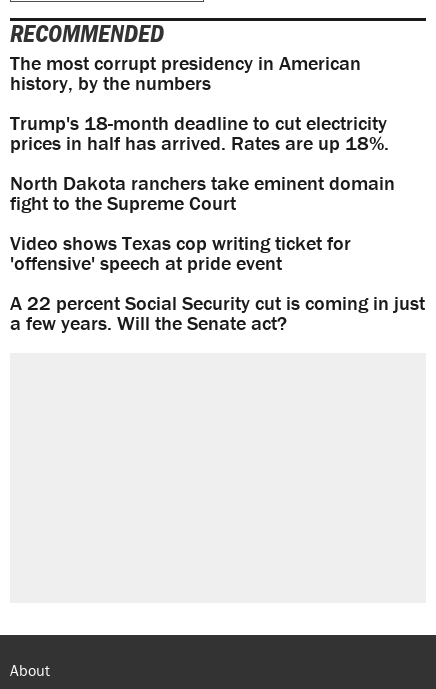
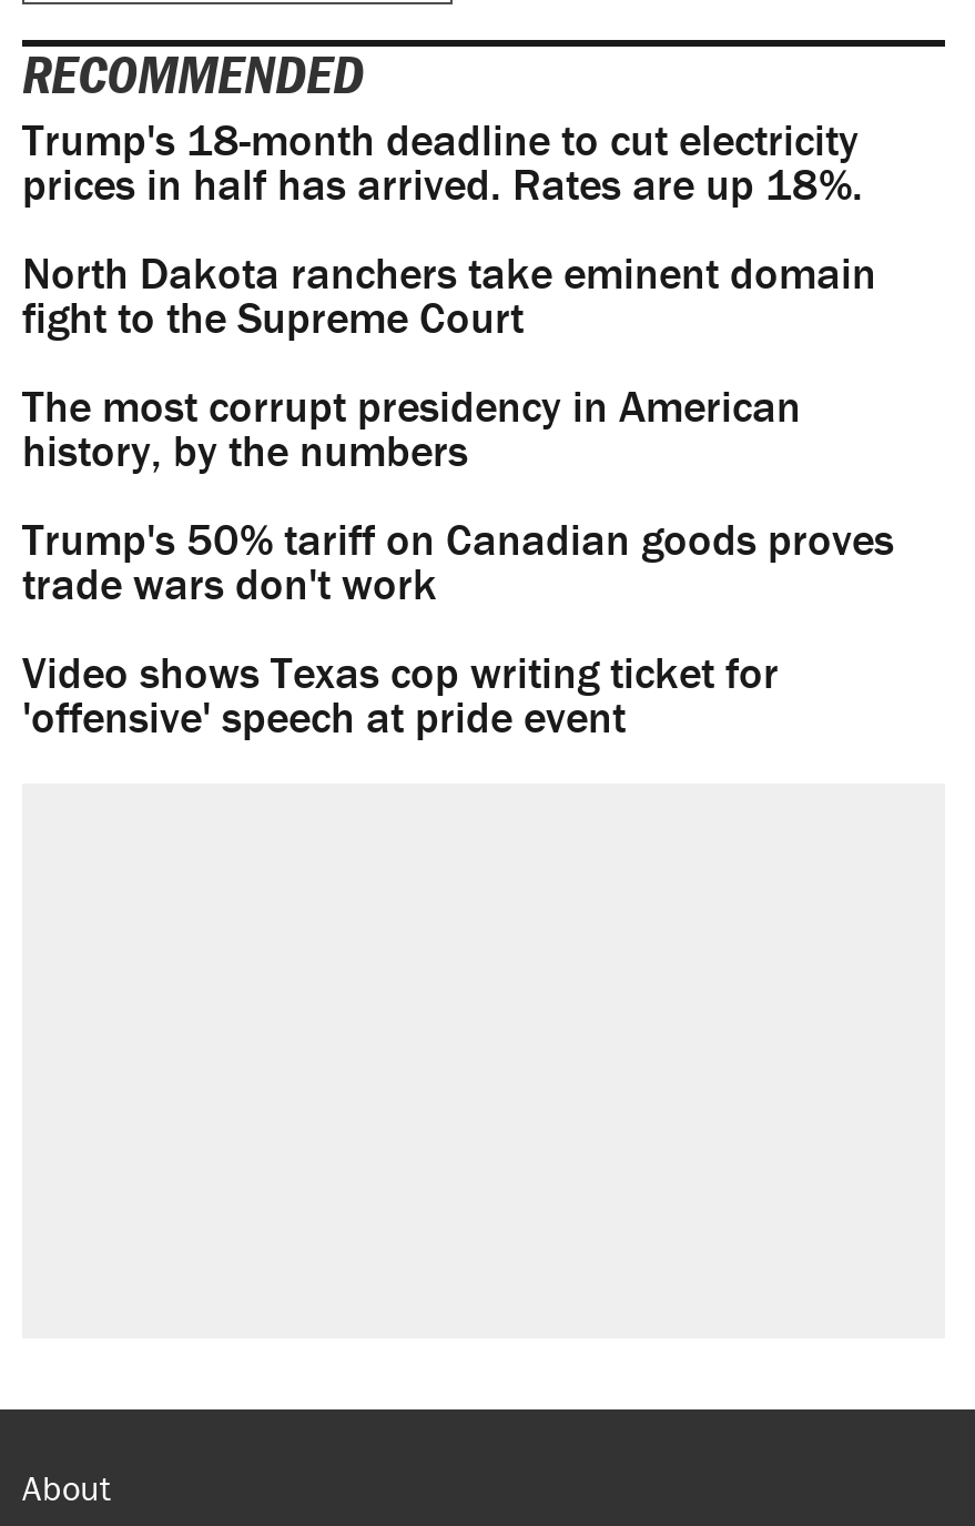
moved [10,50,361,95] -> [22,378,801,478]: The most corrupt presidency in American | history, by the numbers
moved [10,110,395,215] -> [22,112,876,345]: Trump's 18-month deadline to cut electricity | prices in half has arrived. Rates are up 18%. | North Dakota ranchers take eminent domain | fight to the Supreme Court
none -> [22,511,894,611] Trump's 50% tariff on Canadian goods proves | trade wars don't work
moved [10,230,351,275] -> [22,644,779,744]: Video shows Texas cop writing ticket for | 'offensive' speech at pride event
[10,290,425,335] A 22 percent Social Security cut is coming in just | a few years. Will the Senate act? -> none

